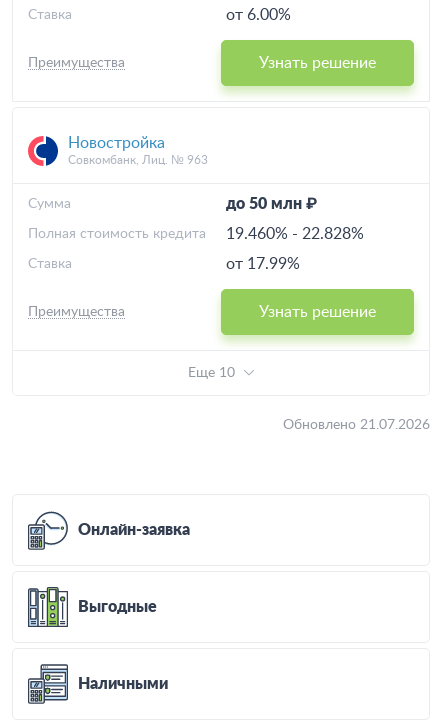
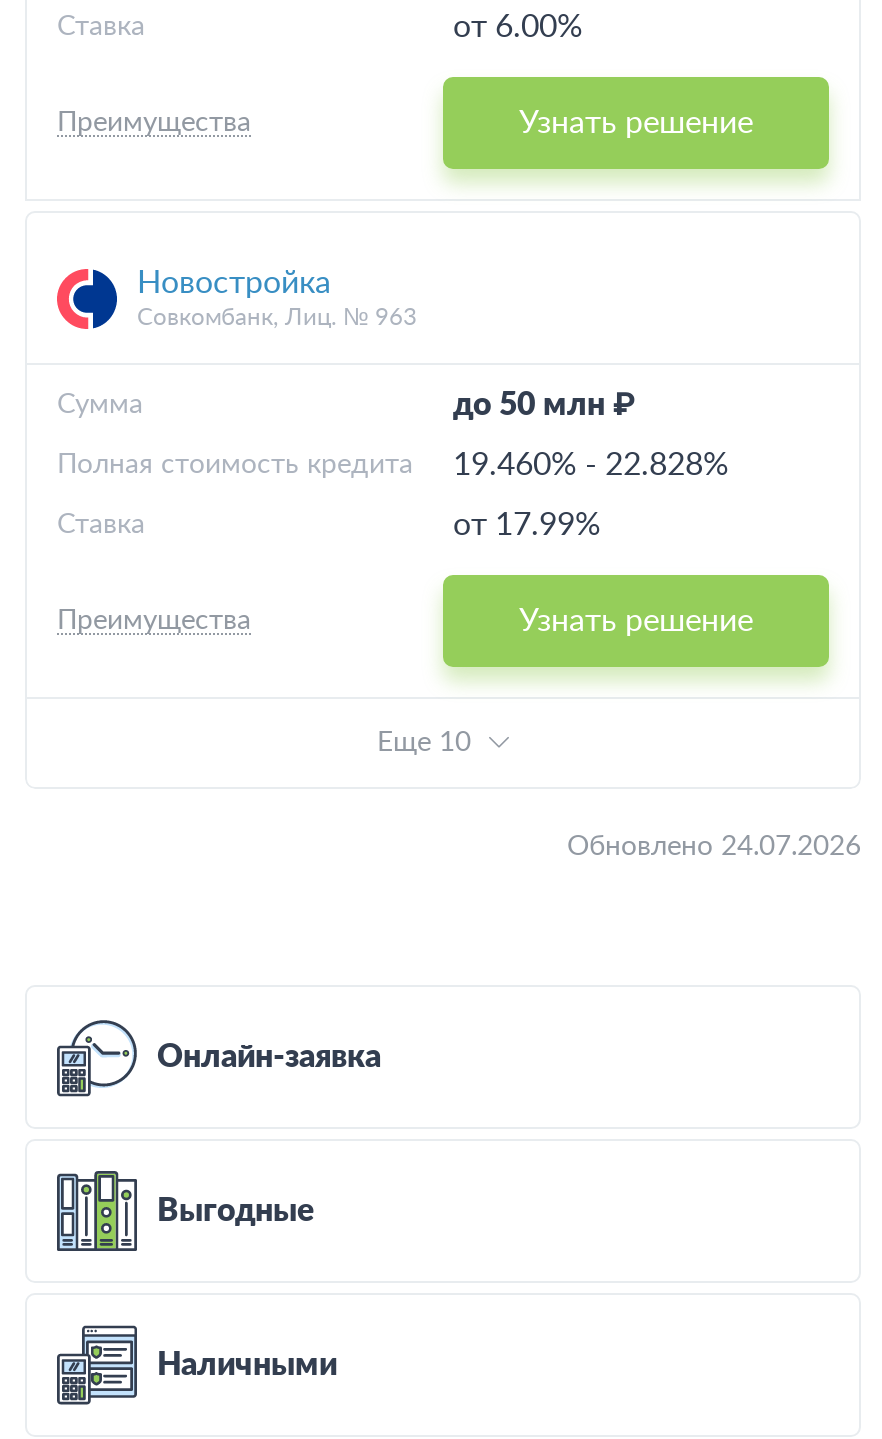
[283,418,430,432] Обновлено 21.07.2026 -> [567,833,861,861] Обновлено 24.07.2026

